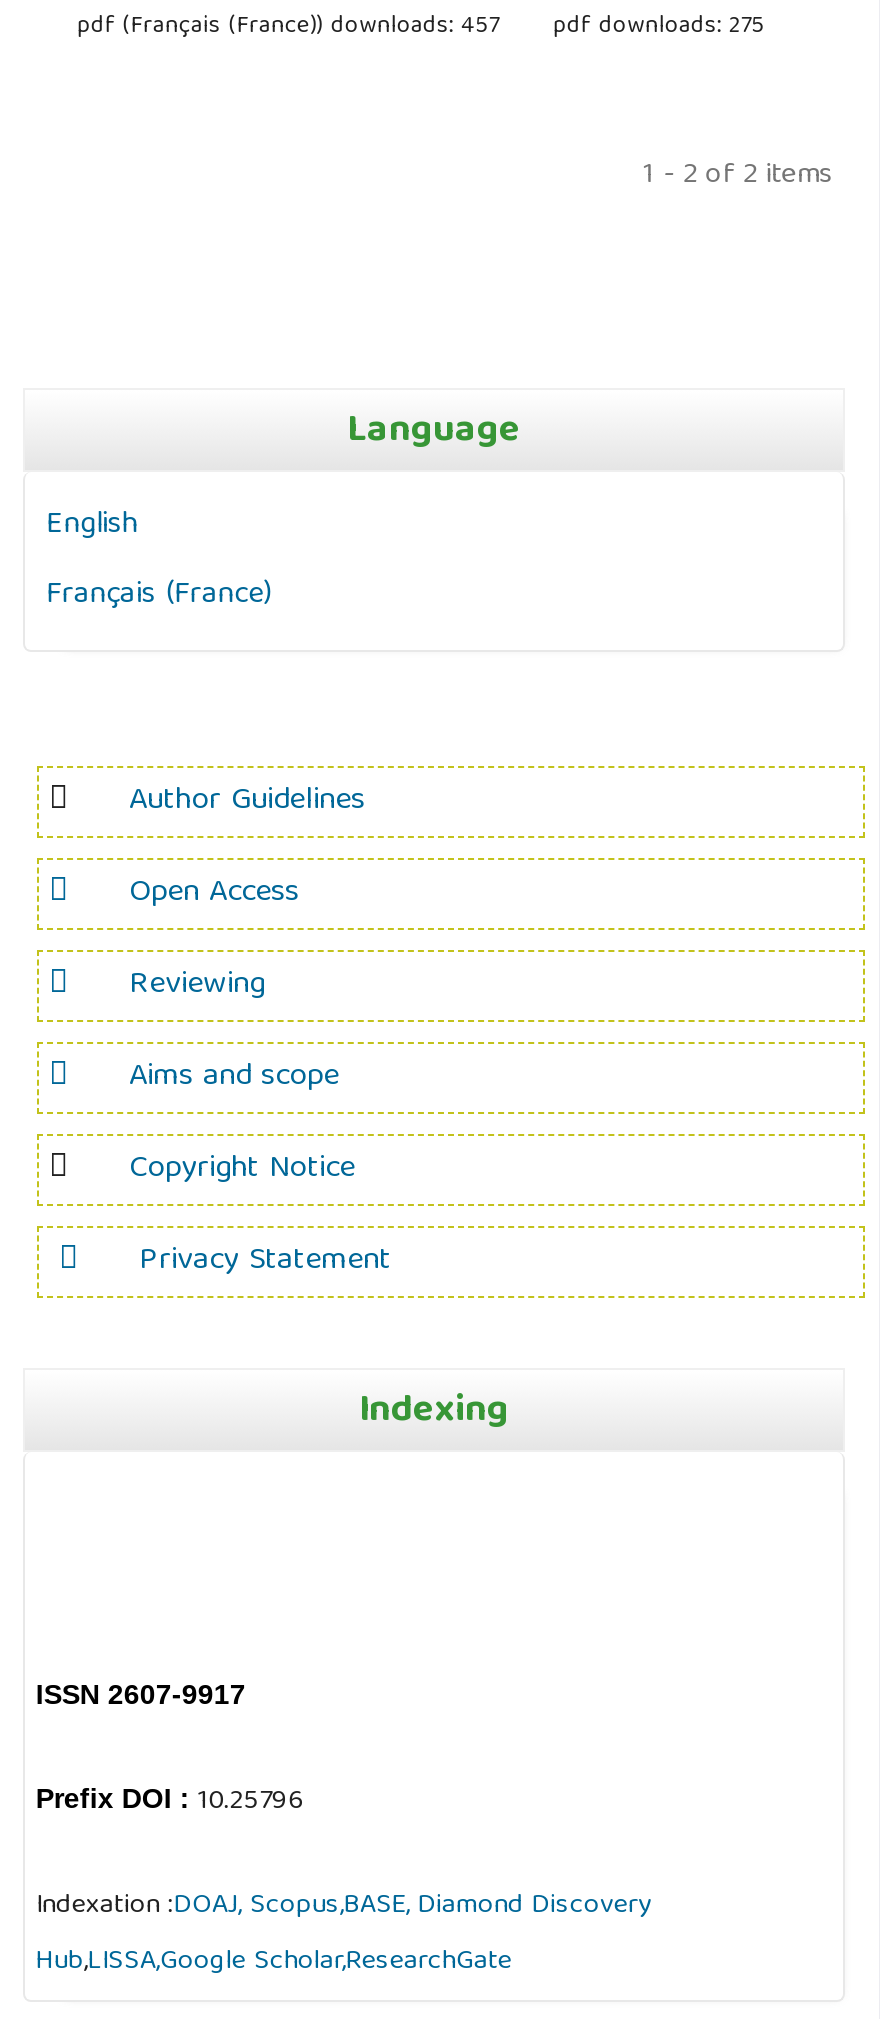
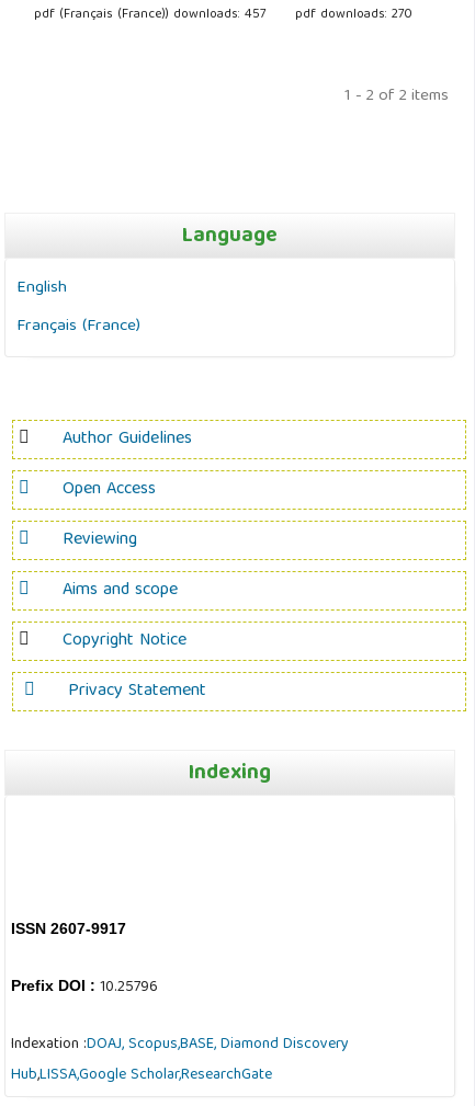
[553,6,765,48] pdf downloads: 275 -> [295,3,412,26] pdf downloads: 270

